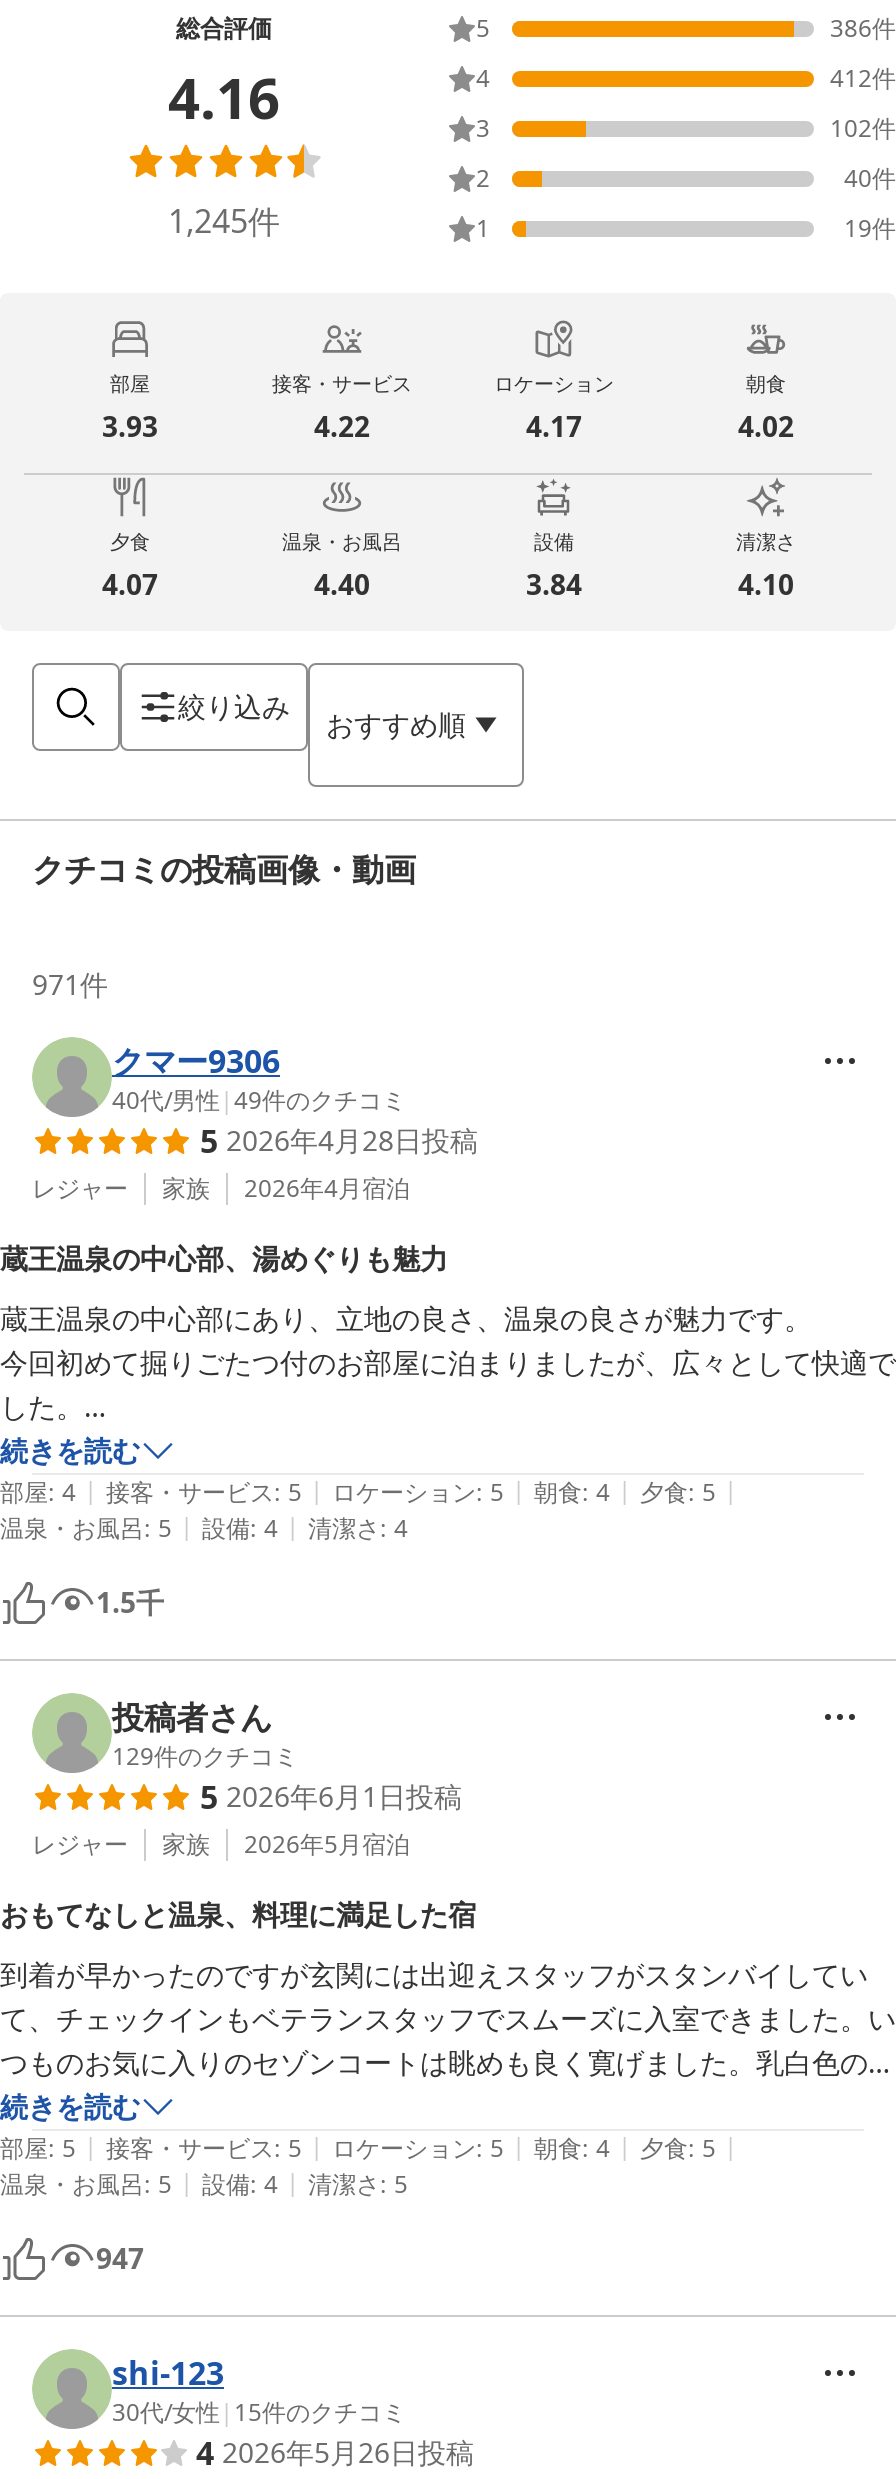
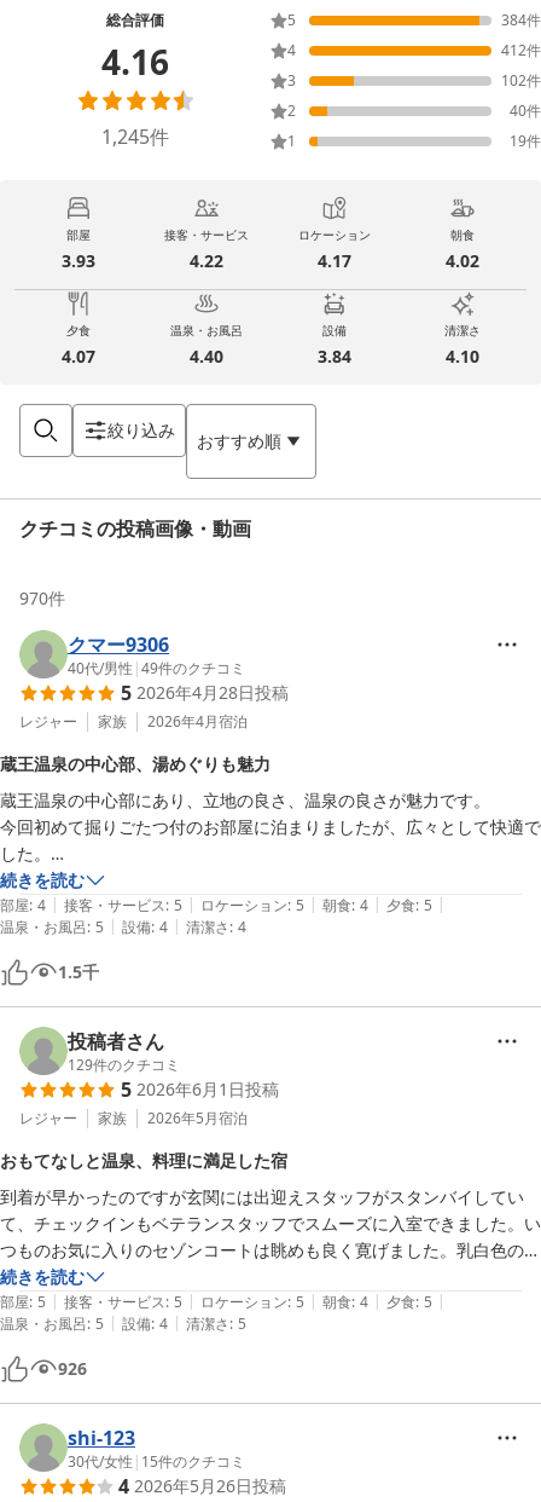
[830,12,896,46] 386件 -> [501,10,541,31] 384件
[32,965,108,1003] 971件 -> [19,587,65,610] 970件
[96,2239,144,2277] 947 -> [58,1357,87,1380] 926

